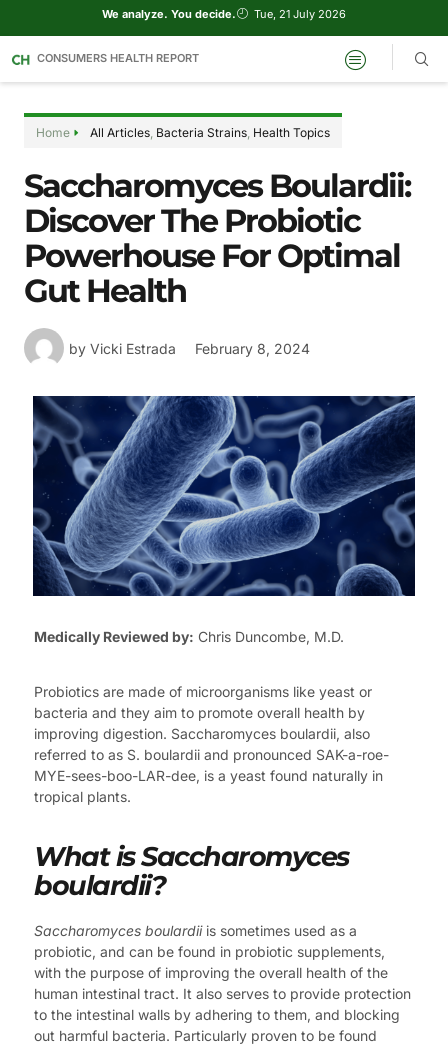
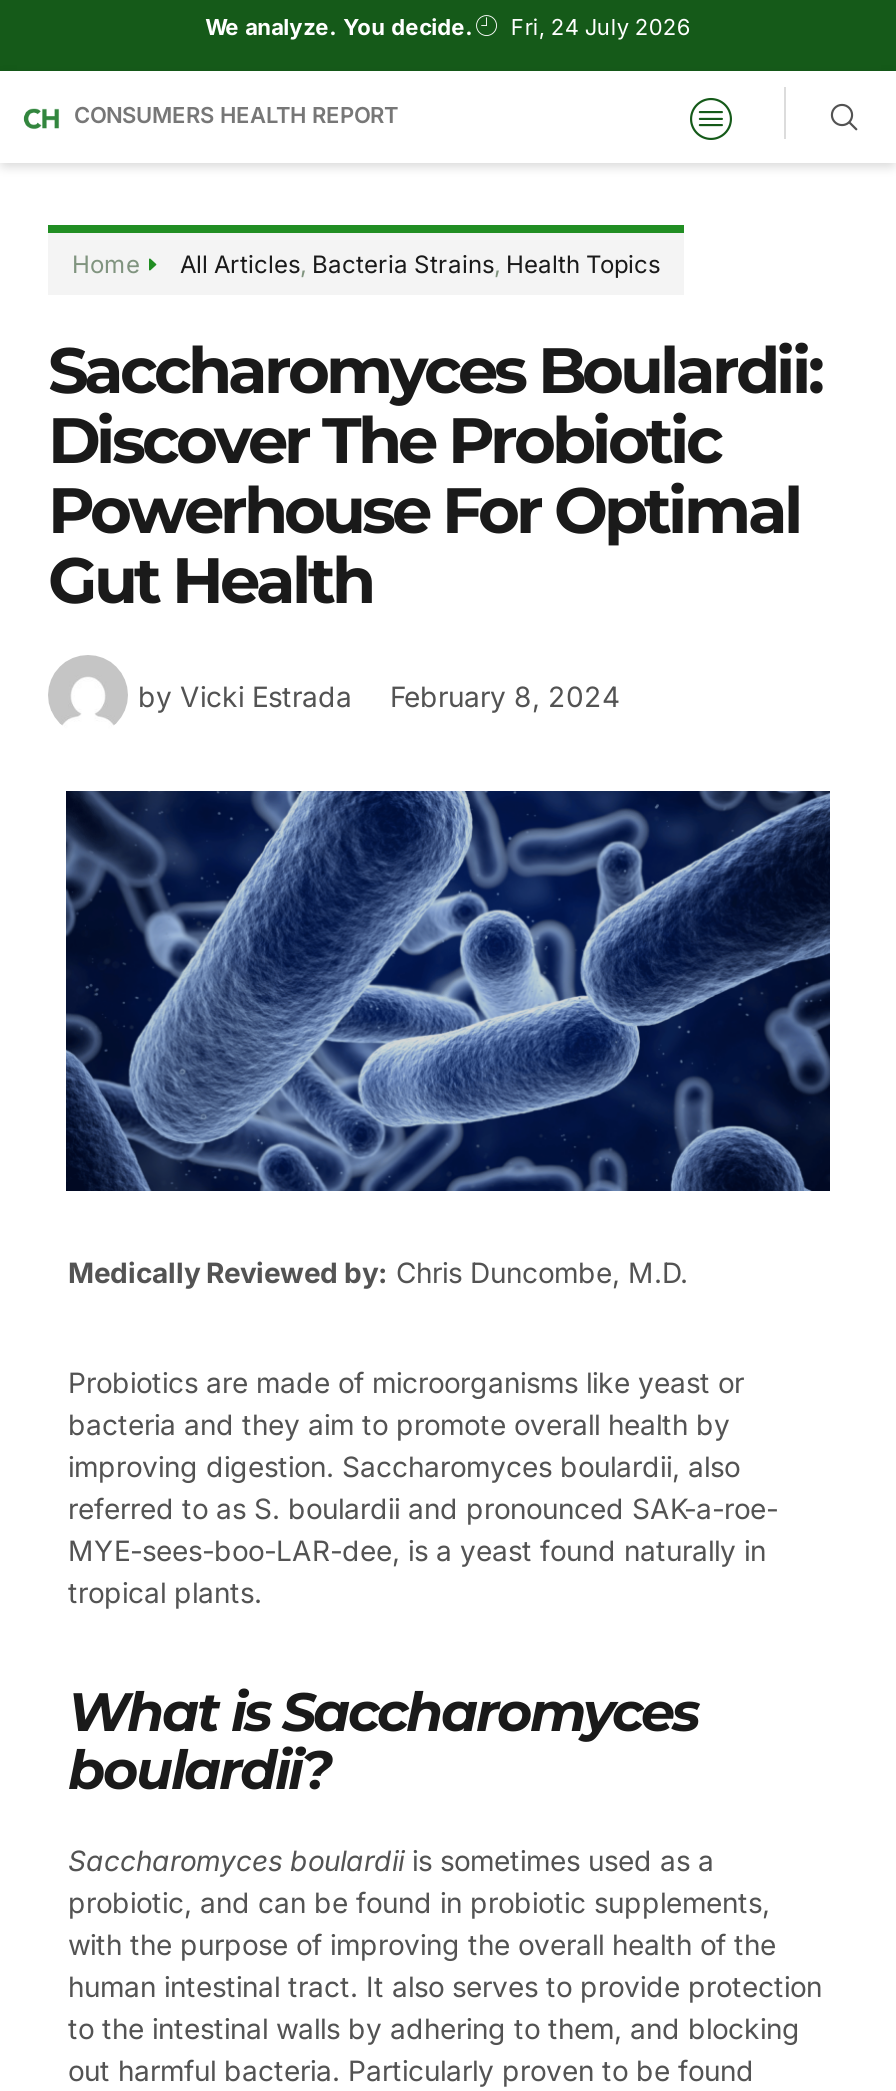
[102,7,346,21] We analyze. You decide. Tue, 21 July 2026 -> [205,13,691,41] We analyze. You decide. Fri, 24 July 2026

